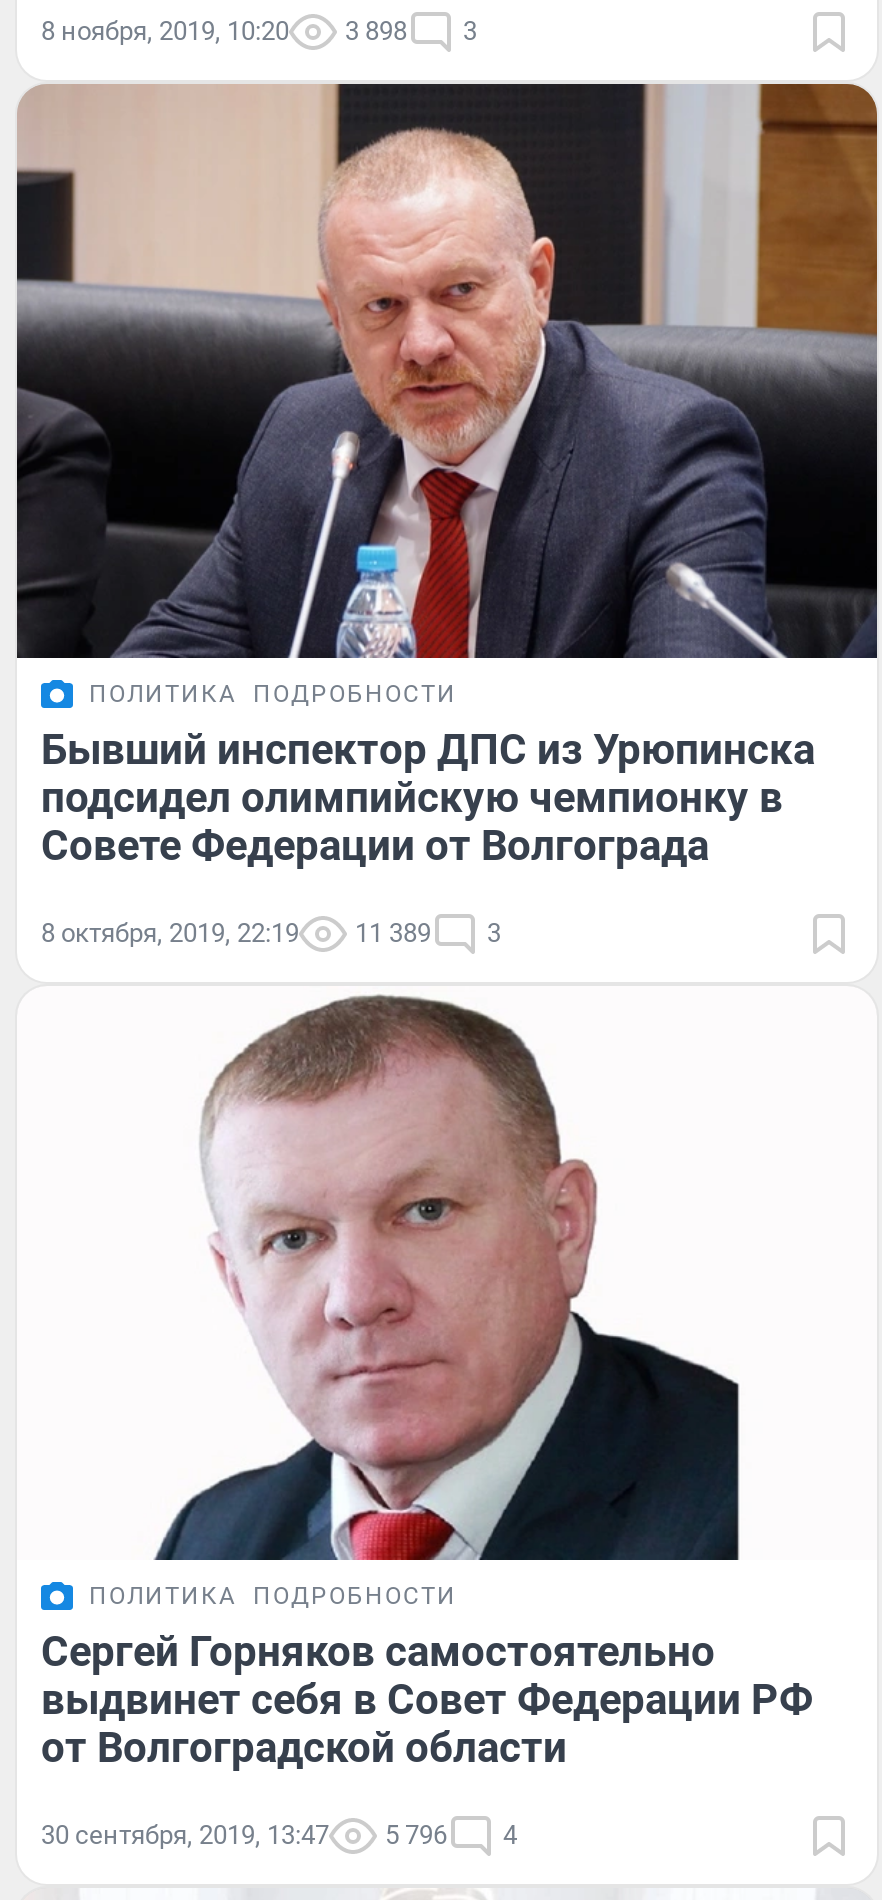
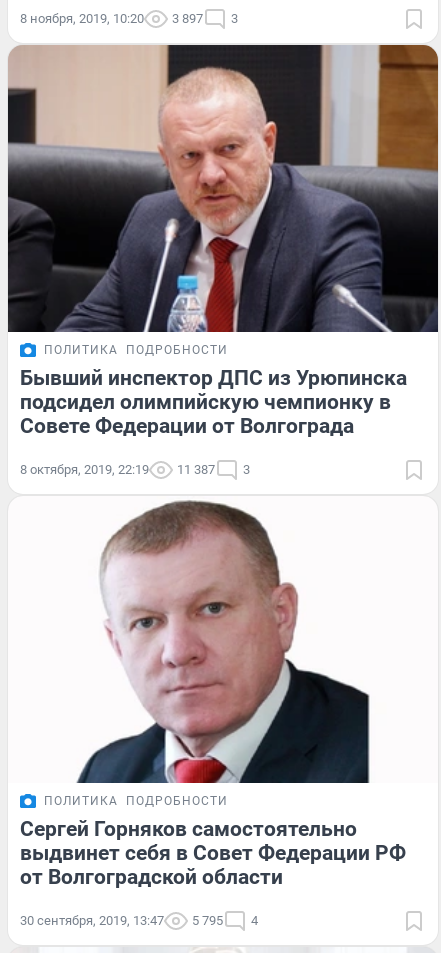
[41,17,477,47] 8 ноября, 2019, 10:20 3 898 3 -> [20,11,238,26] 8 ноября, 2019, 10:20 3 897 3
[41,918,501,948] 8 октября, 2019, 22:19 11 389 3 -> [20,462,250,477] 8 октября, 2019, 22:19 11 387 3
[41,1819,517,1849] 30 сентября, 2019, 13:47 5 796 4 -> [20,913,258,928] 30 сентября, 2019, 13:47 5 795 4

